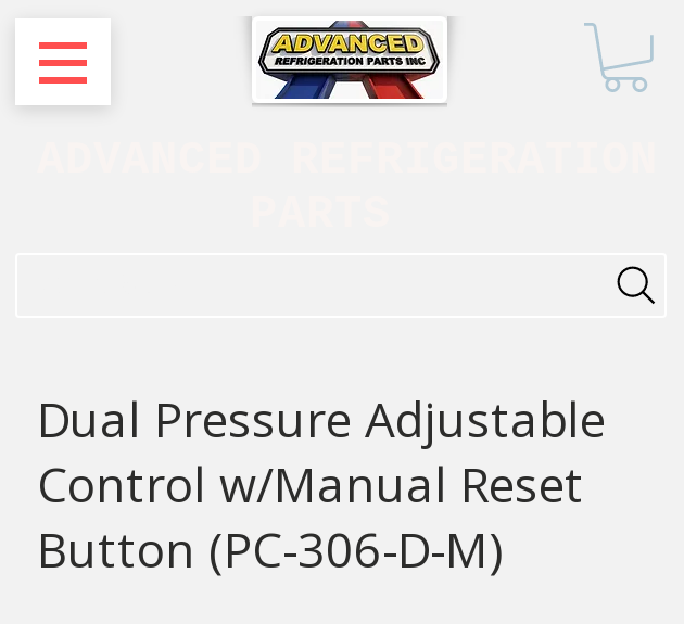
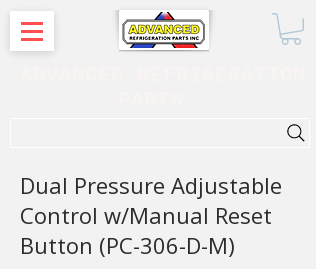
[258,21,439,101] [image] -> [121,11,206,49] [image]

